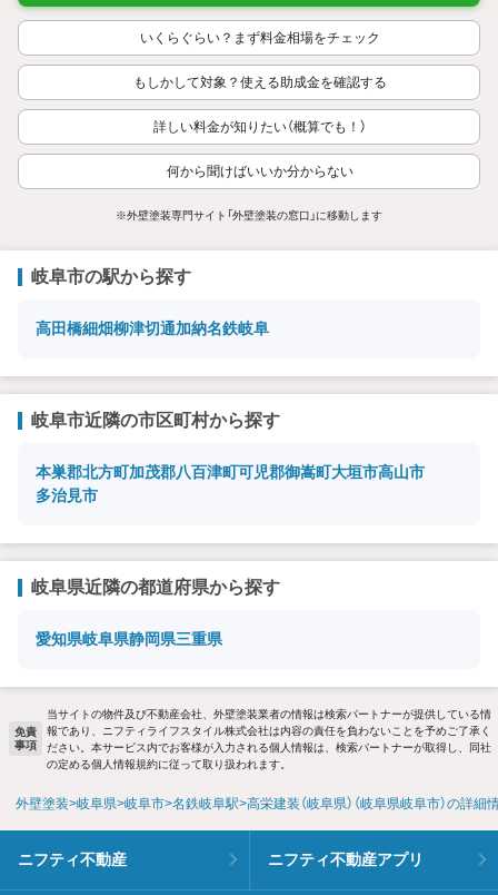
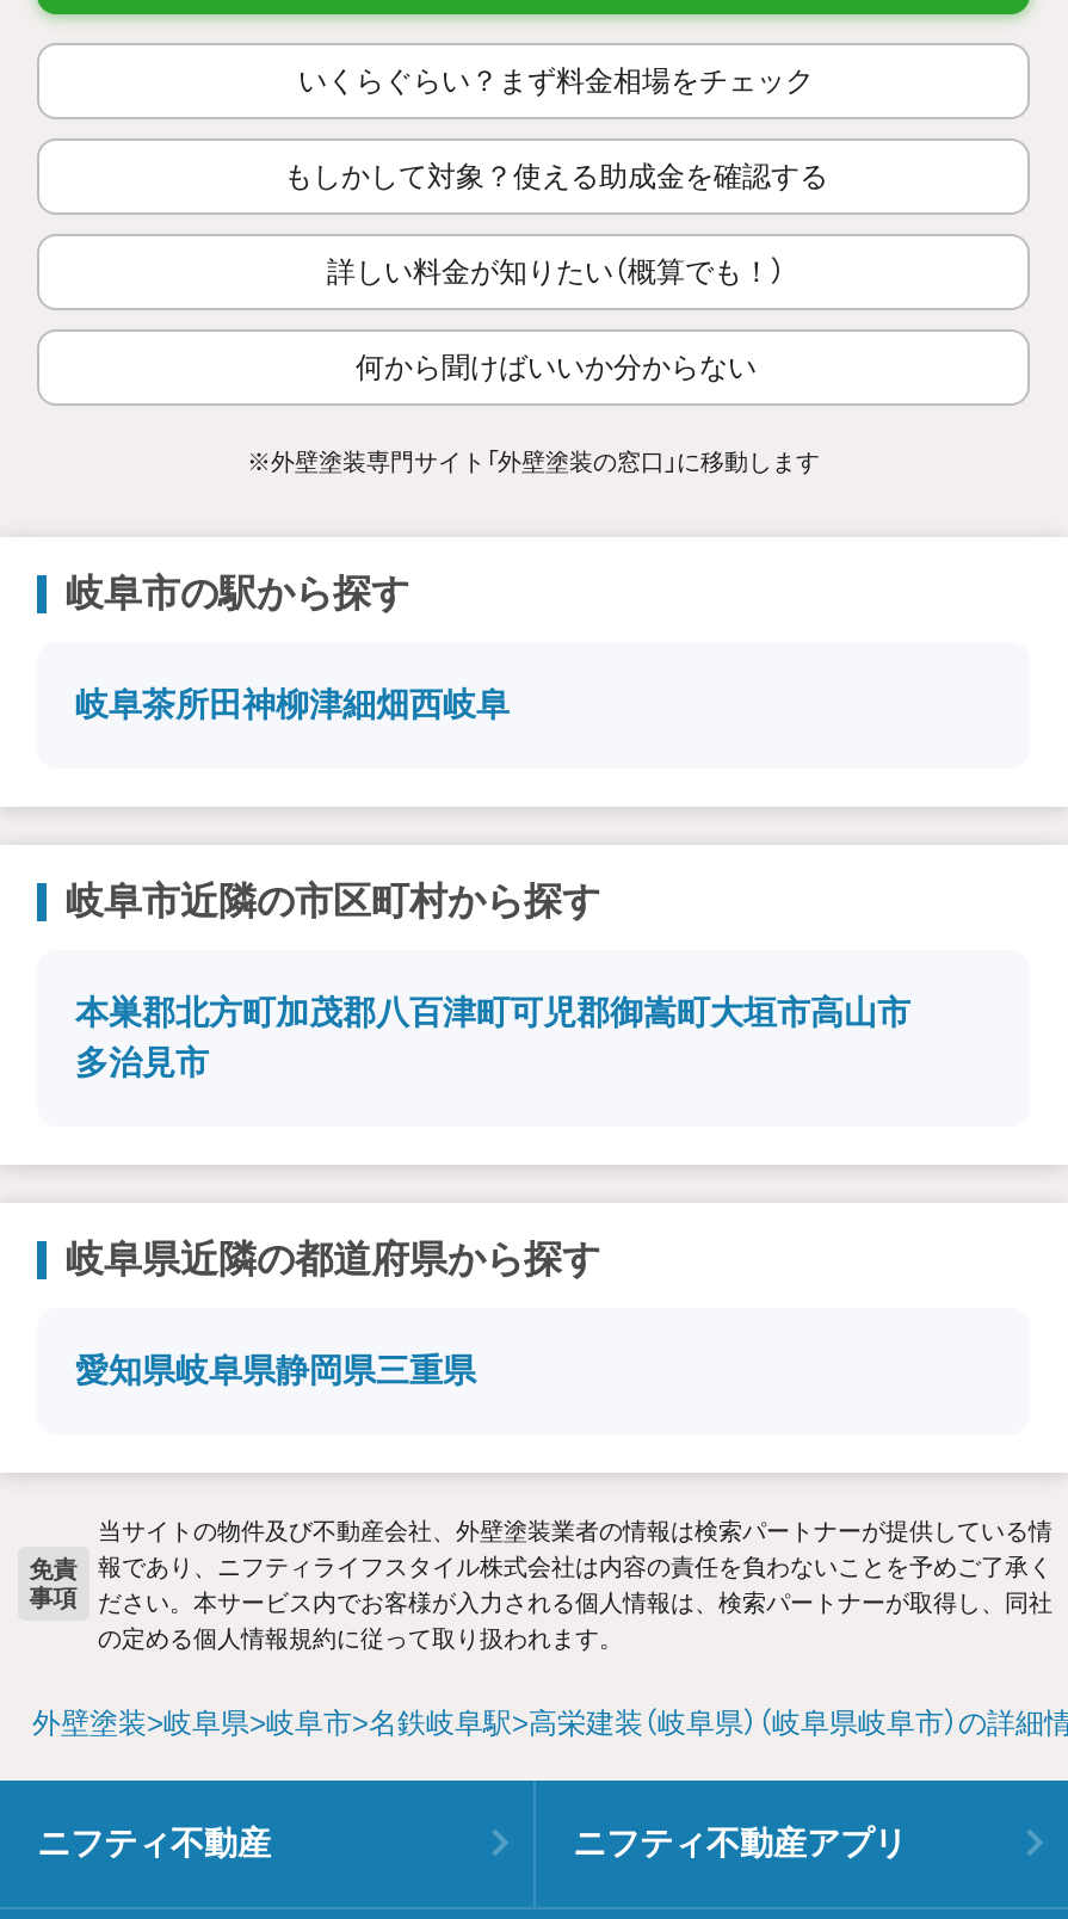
[36,319,269,337] 高田橋細畑柳津切通加納名鉄岐阜 -> [75,684,510,722] 岐阜茶所田神柳津細畑西岐阜

